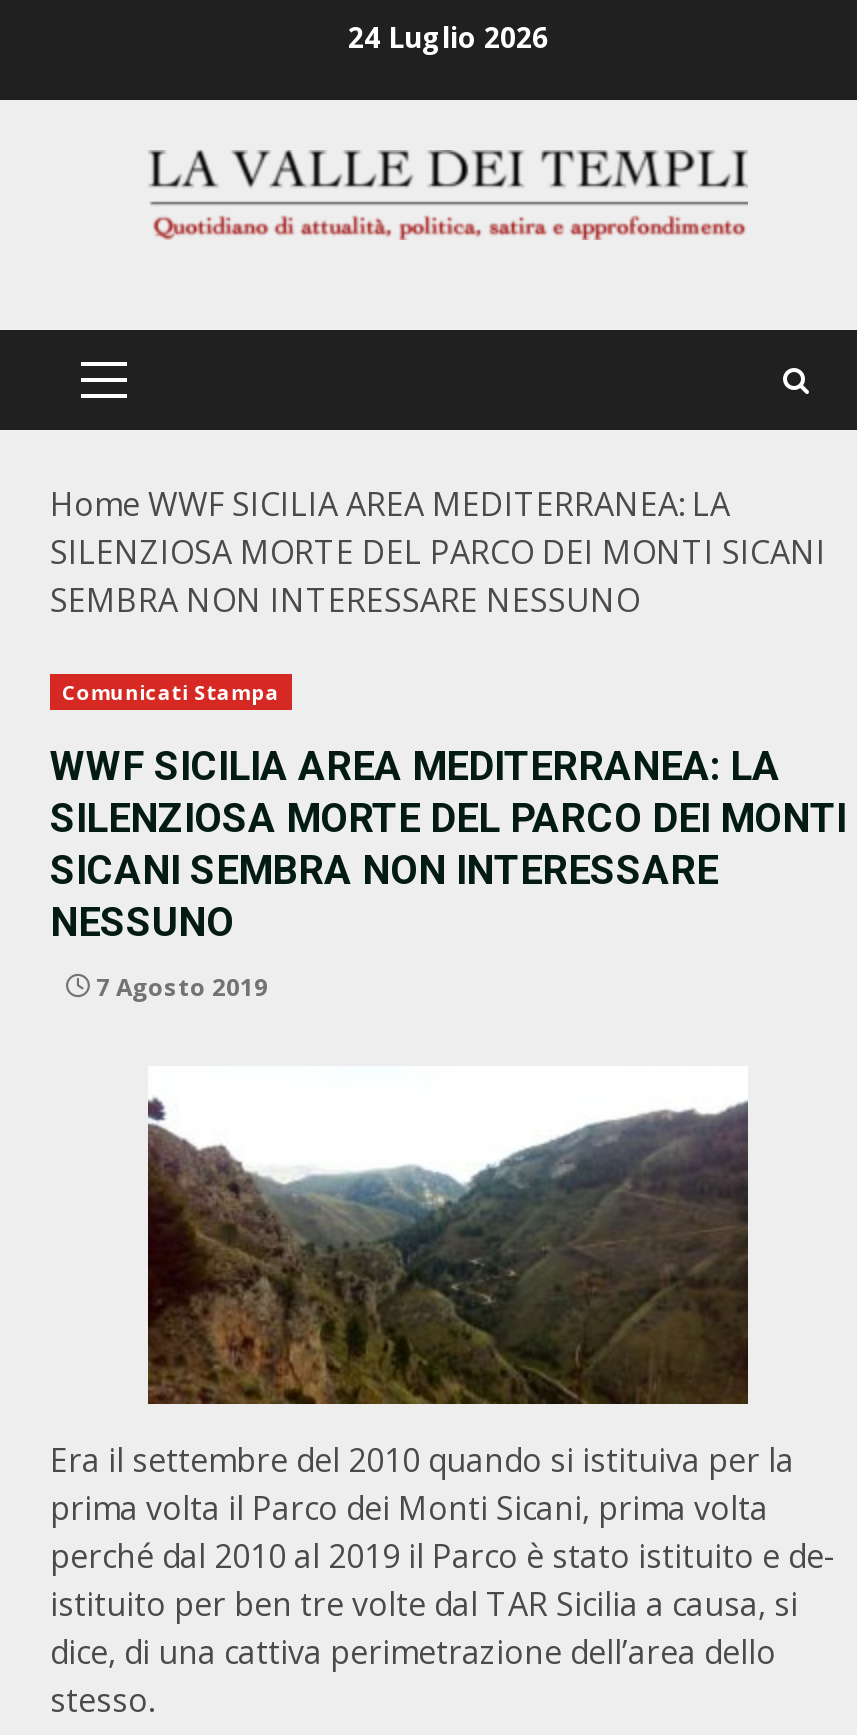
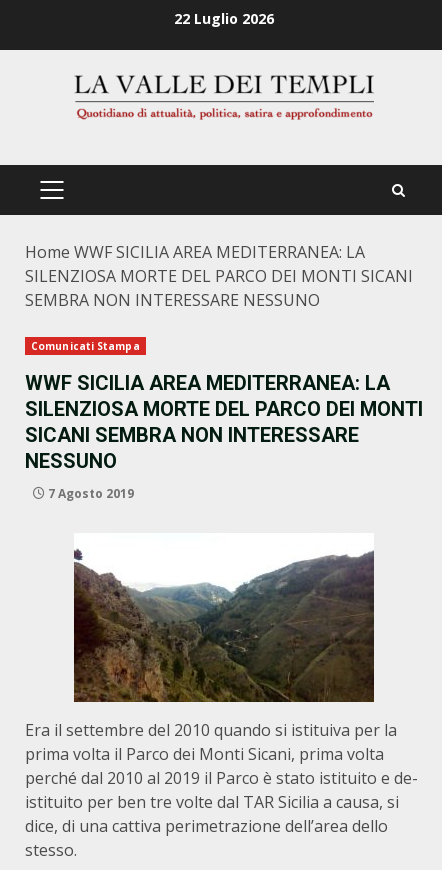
[348,17,548,55] 24 Luglio 2026 -> [174,8,274,27] 22 Luglio 2026

